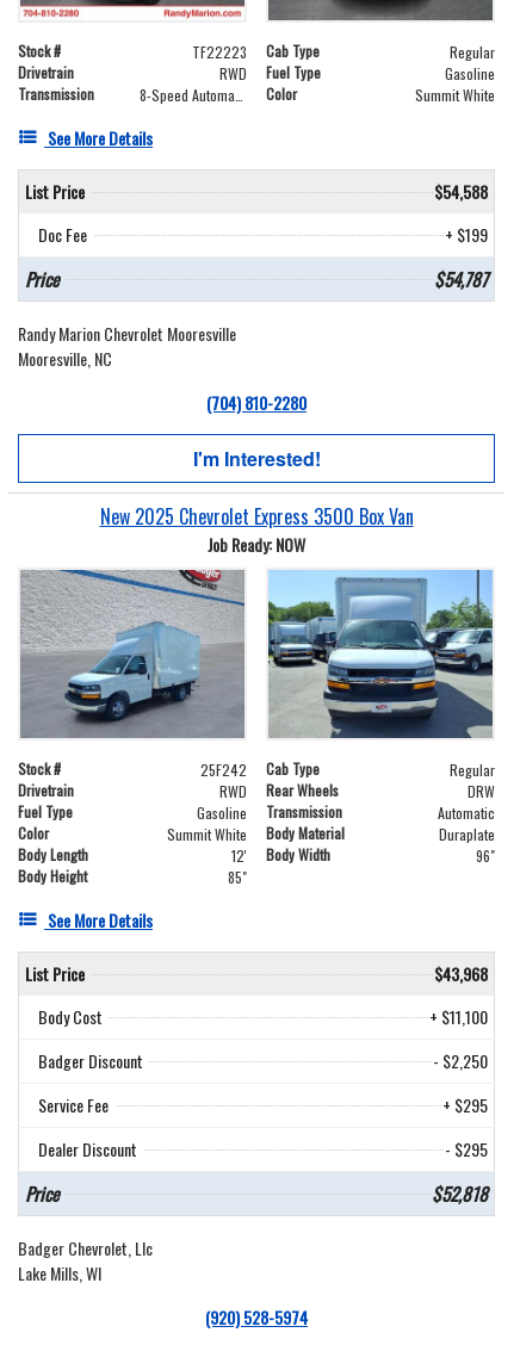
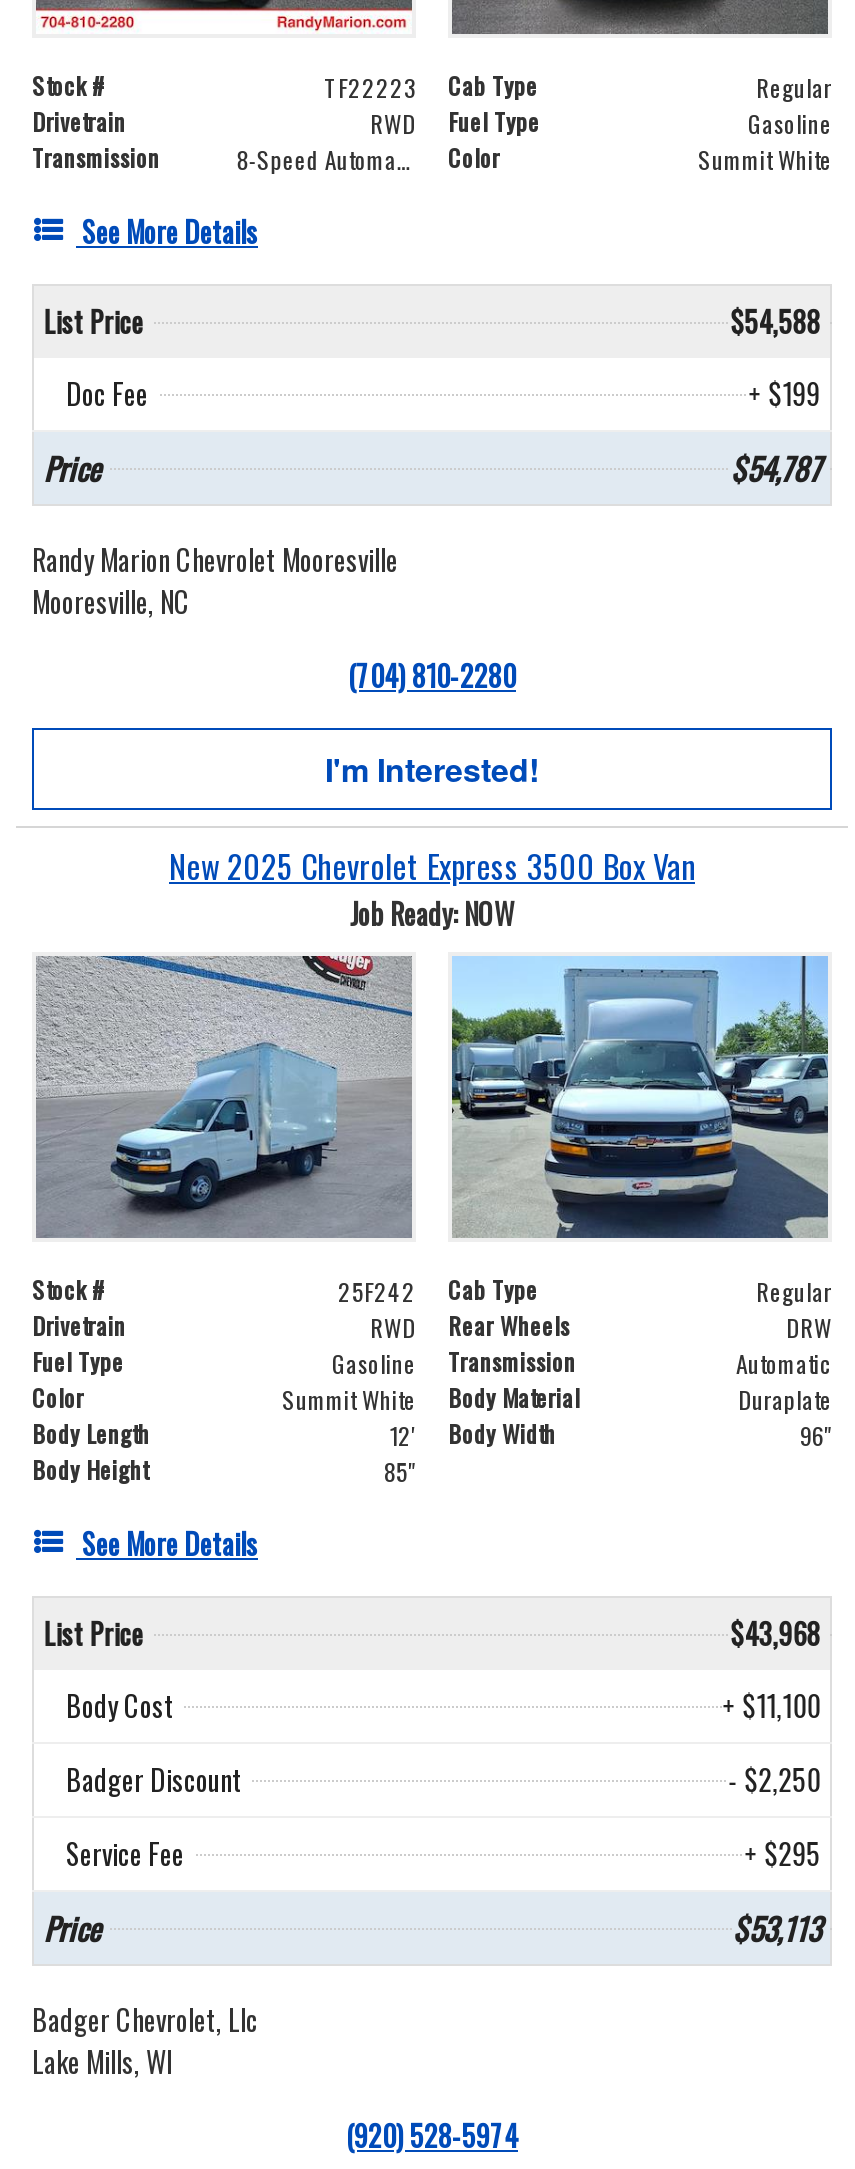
[38,1137,488,1162] Dealer Discount | - $295 -> none
[432,1181,488,1207] $52,818 -> [732,1907,820,1951] $53,113

